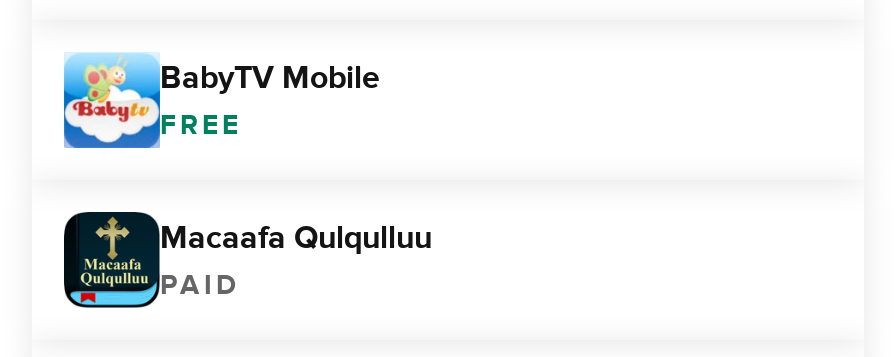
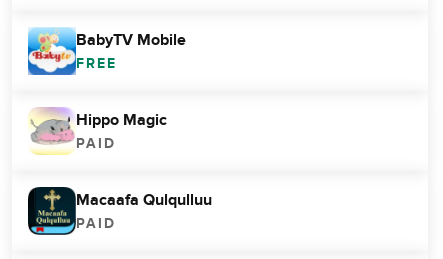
none -> [28,107,167,155] [image] | Hippo Magic | PAID

